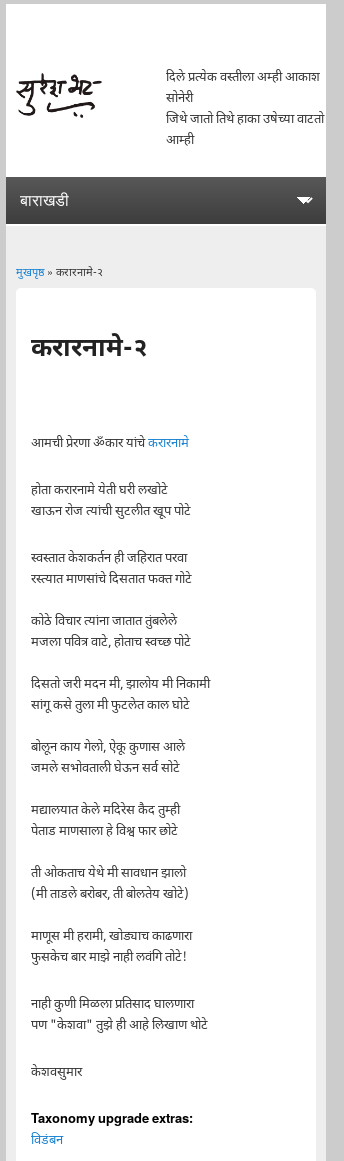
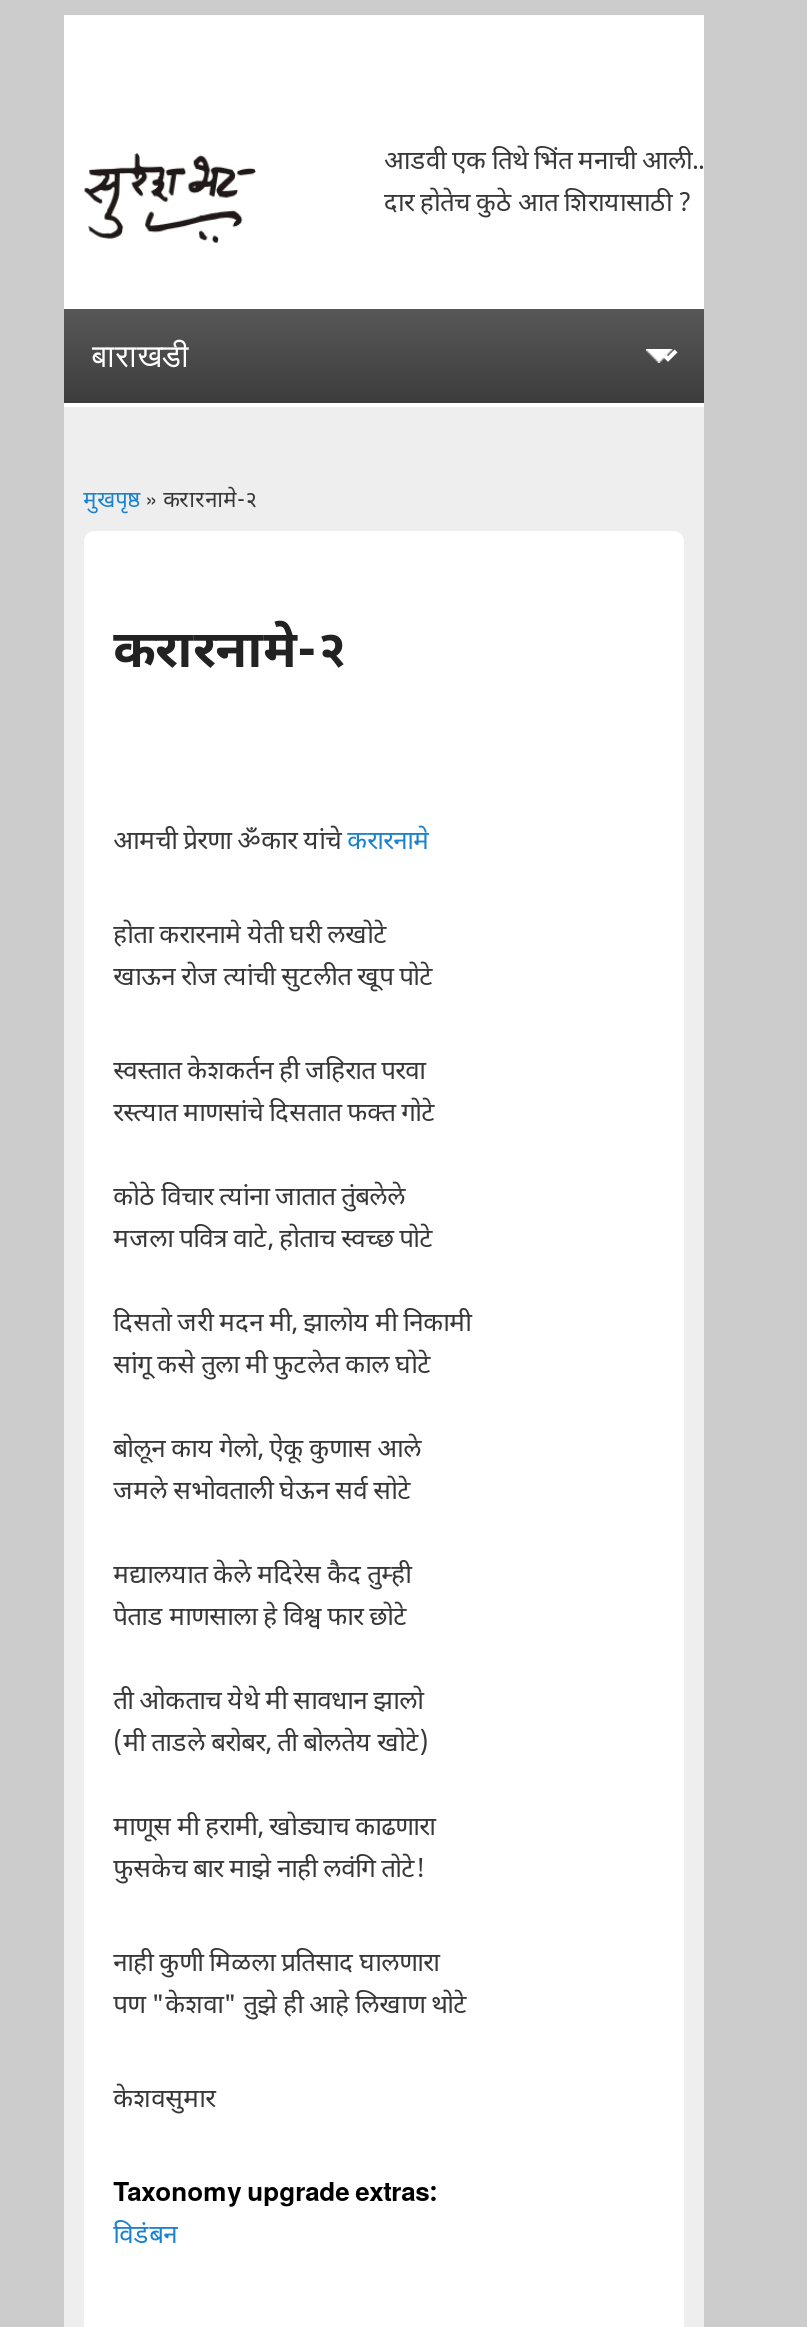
[166,69,324,149] दिले प्रत्येक वस्तीला अम्ही आकाश | सोनेरी | जिथे जातो तिथे हाका उषेच्या वाटतो | आम्ही -> [384,145,704,221] आडवी एक तिथे भिंत मनाची आली.. | दार होतेच कुठे आत शिरायासाठी ?

